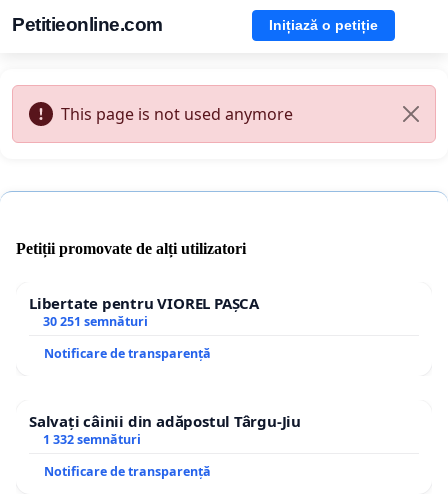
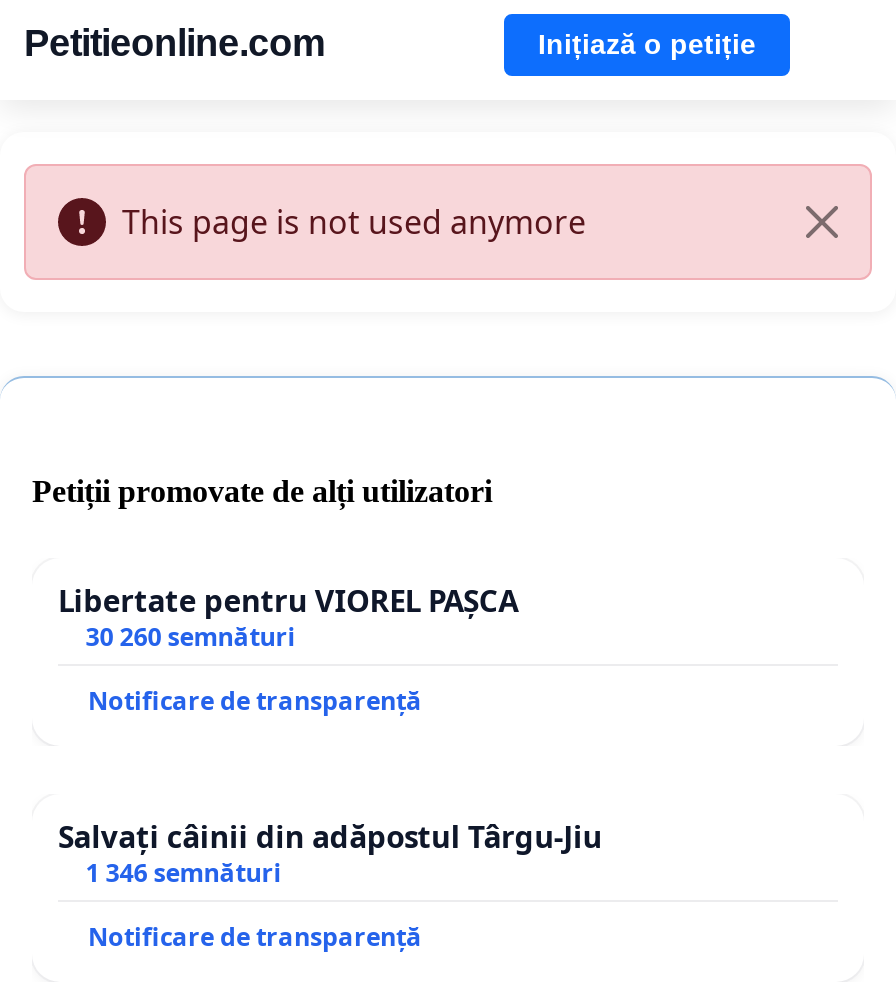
[43,313,148,330] 30 251 semnături -> [86,621,296,655] 30 260 semnături
[43,431,141,448] 1 332 semnături -> [86,857,282,891] 1 346 semnături

